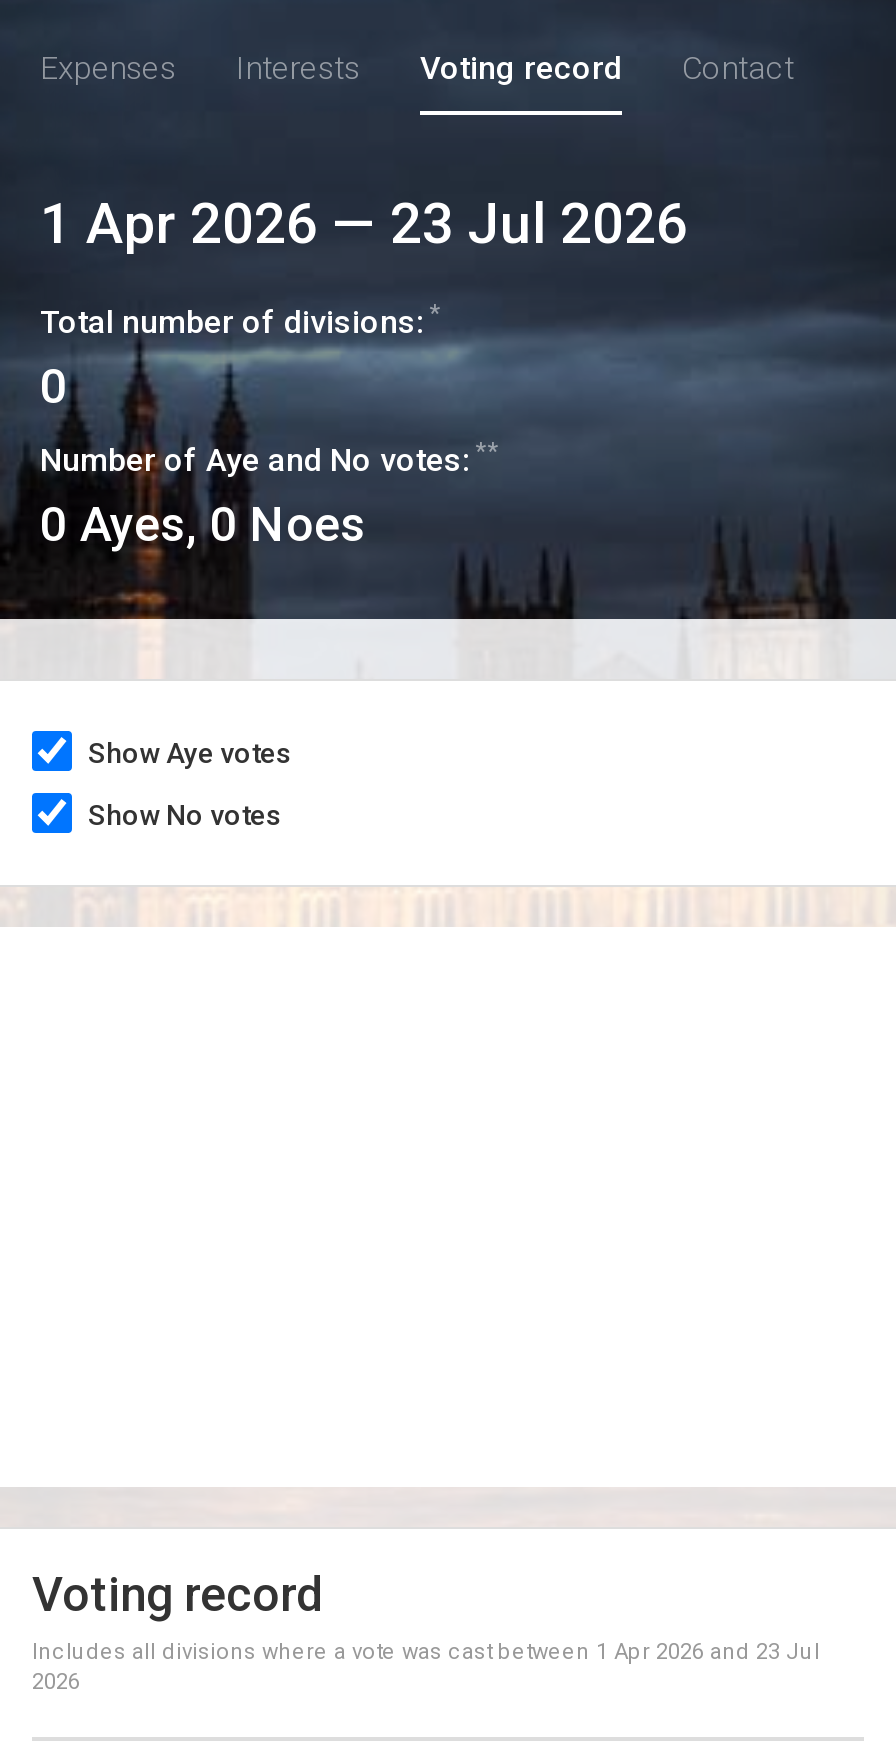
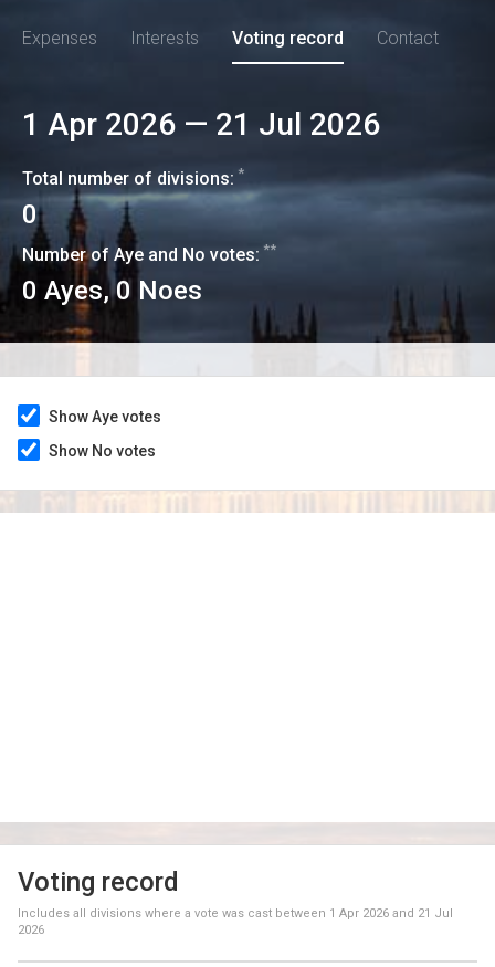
[40,191,688,257] 1 Apr 2026 — 23 Jul 2026 -> [22,106,380,143] 1 Apr 2026 — 21 Jul 2026
[32,1639,820,1665] Includes all divisions where a vote was cast between 1 Apr 2026 and 23 Jul -> [18,906,453,921] Includes all divisions where a vote was cast between 1 Apr 2026 and 21 Jul

